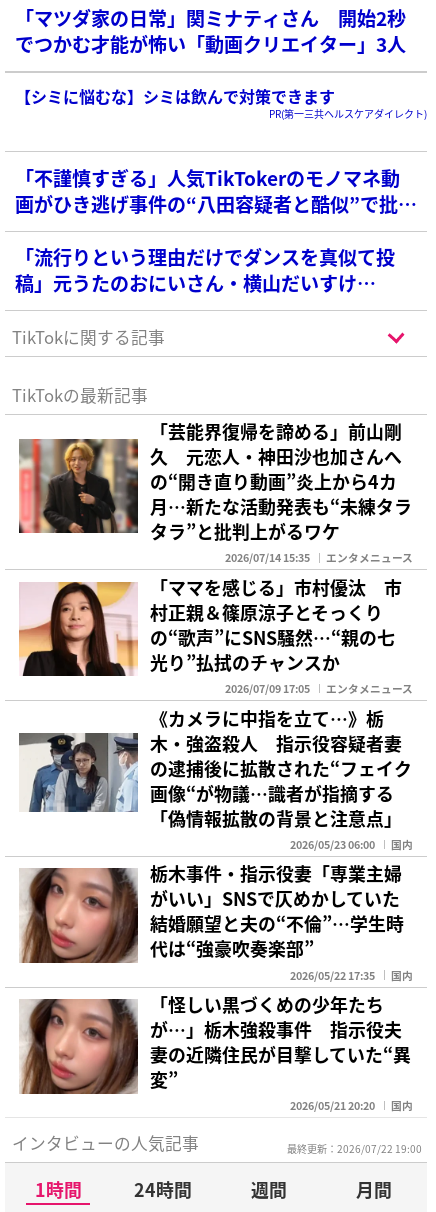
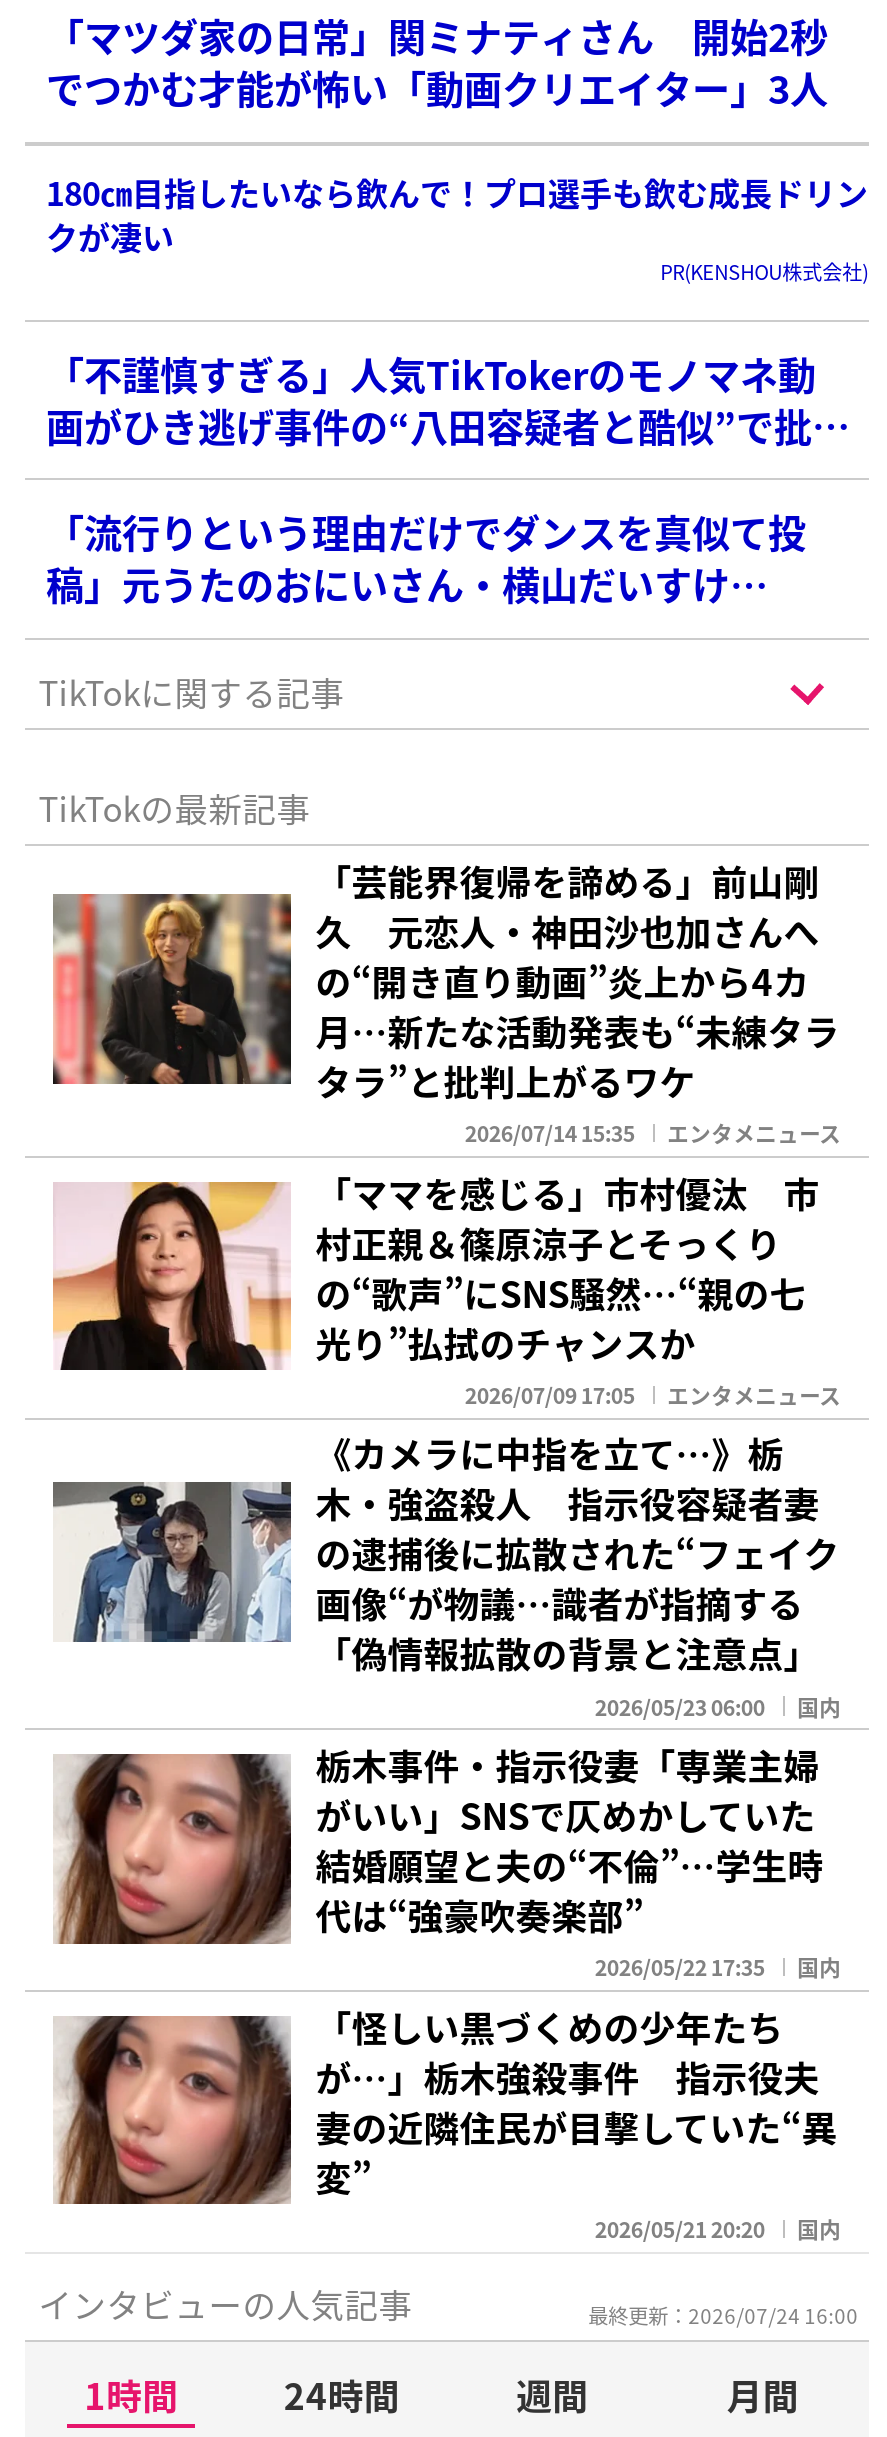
[15,84,427,121] 【シミに悩むな】シミは飲んで対策できます | PR(第一三共ヘルスケアダイレクト) -> [46,169,868,287] 180㎝目指したいなら飲んで！プロ選手も飲む成長ドリン | クが凄い | PR(KENSHOU株式会社)
[287,1141,422,1156] 最終更新：2026/07/22 19:00 -> [588,2300,858,2330] 最終更新：2026/07/24 16:00

